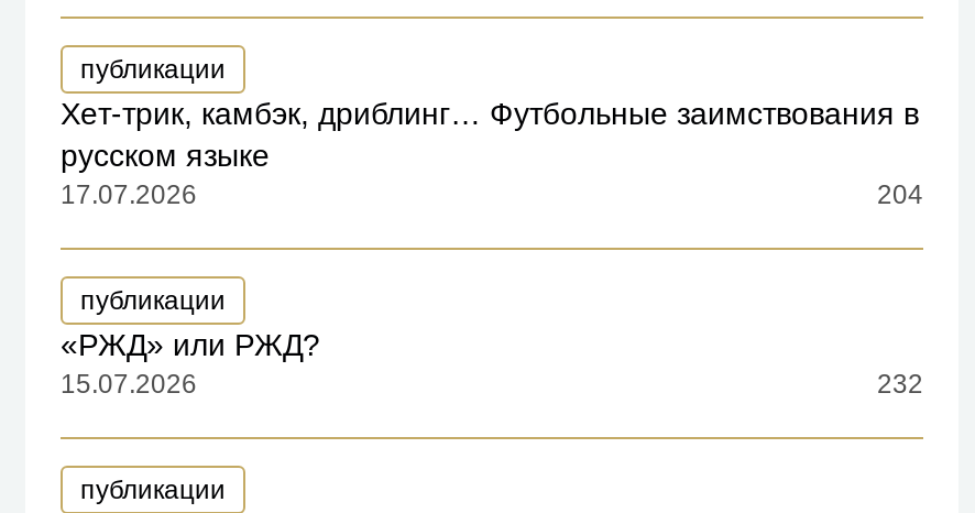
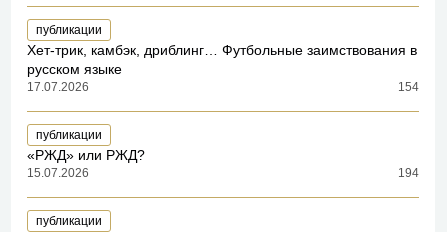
[877,179,923,210] 204 -> [398,80,419,94] 154
[877,369,923,399] 232 -> [398,166,419,180] 194

